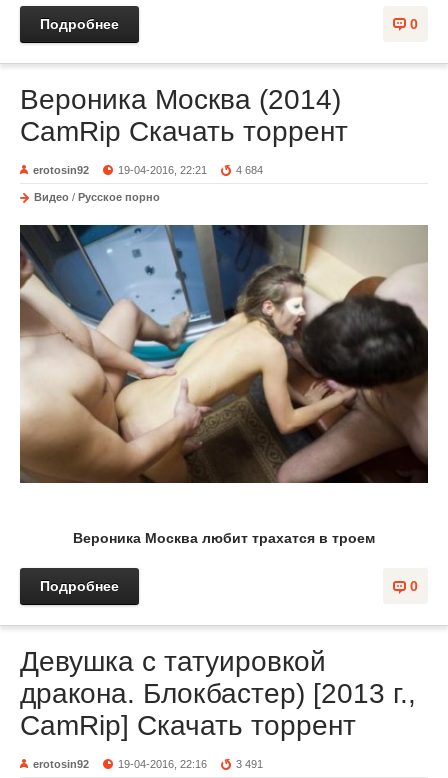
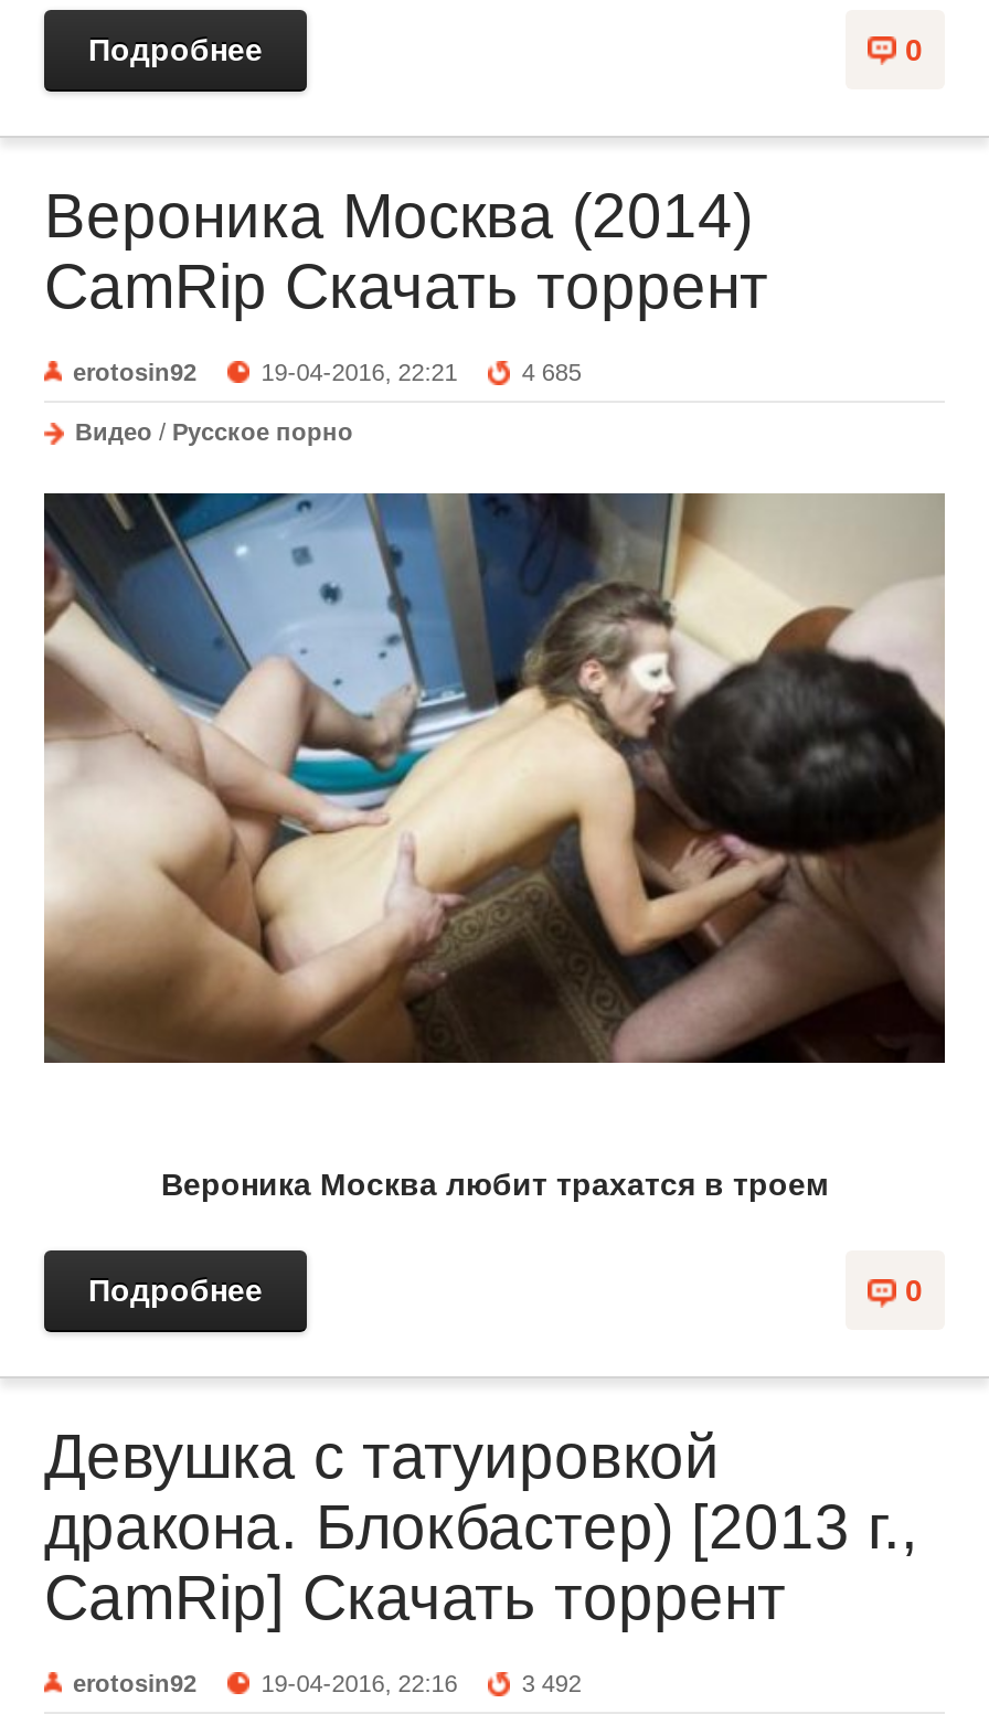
[236,164,263,176] 4 684 -> [522,358,581,385] 4 685
[236,758,263,770] 3 491 -> [522,1670,581,1697] 3 492

